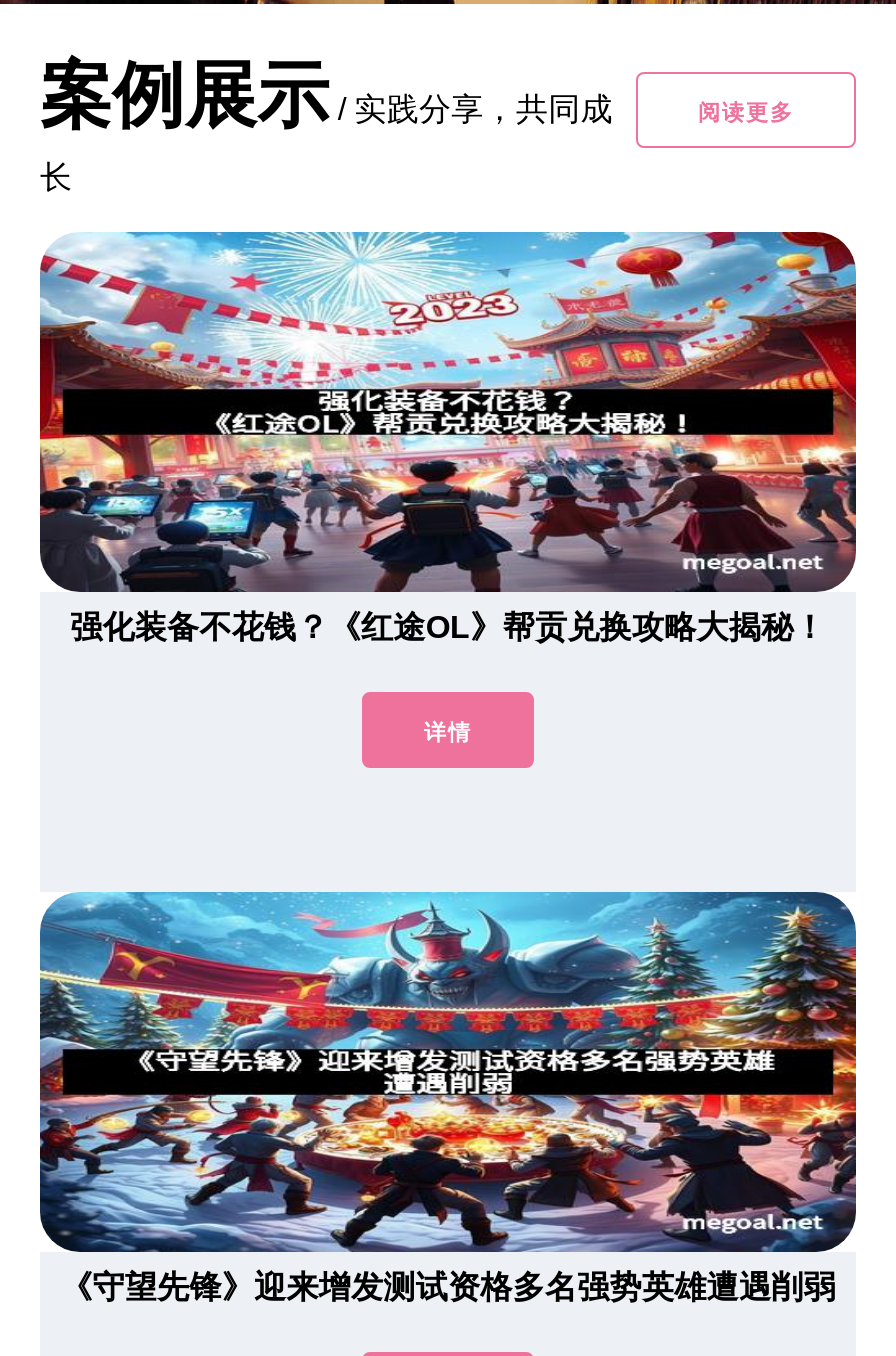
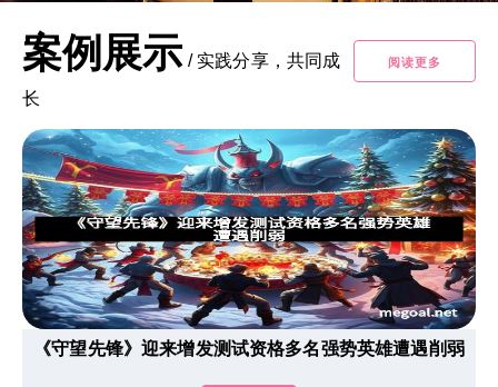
[38,230,858,744] [image] | 强化装备不花钱？《红途OL》帮贡兑换攻略大揭秘！ | 详情 -> none

